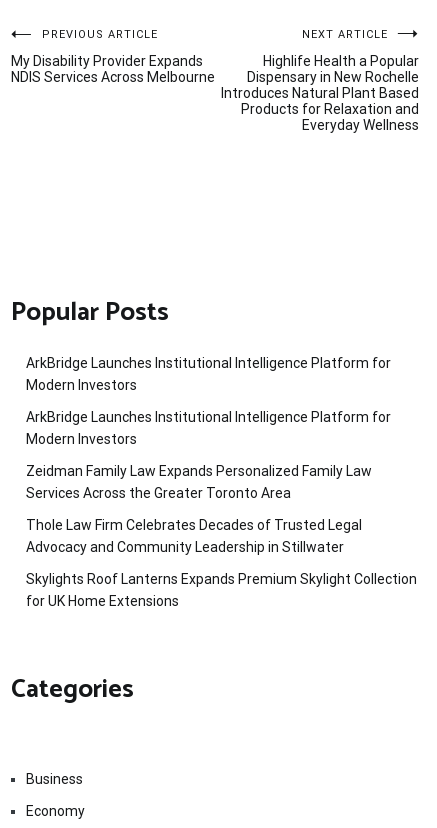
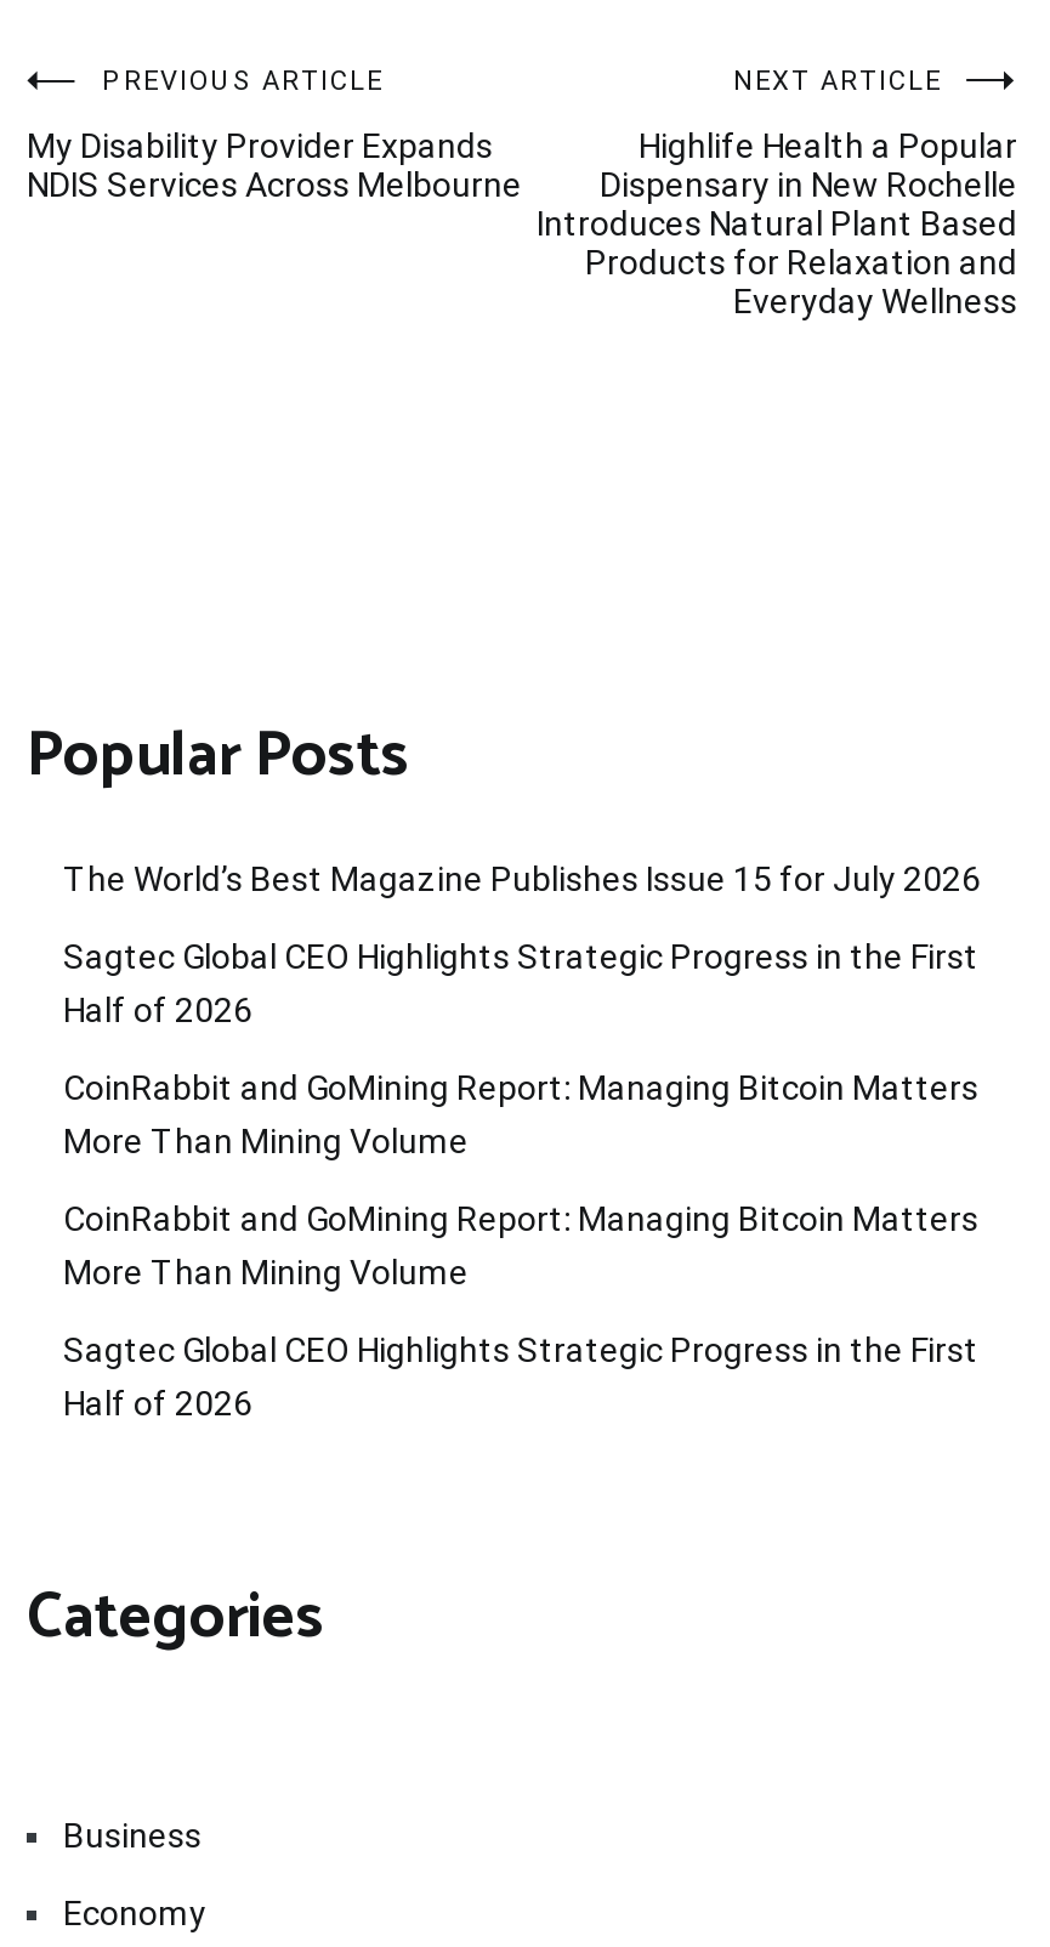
[26,355,391,393] ArkBridge Launches Institutional Intelligence Platform for | Modern Investors -> [63,860,981,899] The World’s Best Magazine Publishes Issue 15 for July 2026
[26,409,391,447] ArkBridge Launches Institutional Intelligence Platform for | Modern Investors -> [63,938,978,1030] Sagtec Global CEO Highlights Strategic Progress in the First | Half of 2026
[26,463,372,501] Zeidman Family Law Expands Personalized Family Law | Services Across the Greater Toronto Area -> [63,1069,978,1161] CoinRabbit and GoMining Report: Managing Bitcoin Matters | More Than Mining Volume
[26,517,362,555] Thole Law Firm Celebrates Decades of Trusted Legal | Advocacy and Community Leadership in Stillwater -> [63,1200,978,1292] CoinRabbit and GoMining Report: Managing Bitcoin Matters | More Than Mining Volume
[26,571,417,609] Skylights Roof Lanterns Expands Premium Skylight Collection | for UK Home Extensions -> [63,1331,978,1423] Sagtec Global CEO Highlights Strategic Progress in the First | Half of 2026

